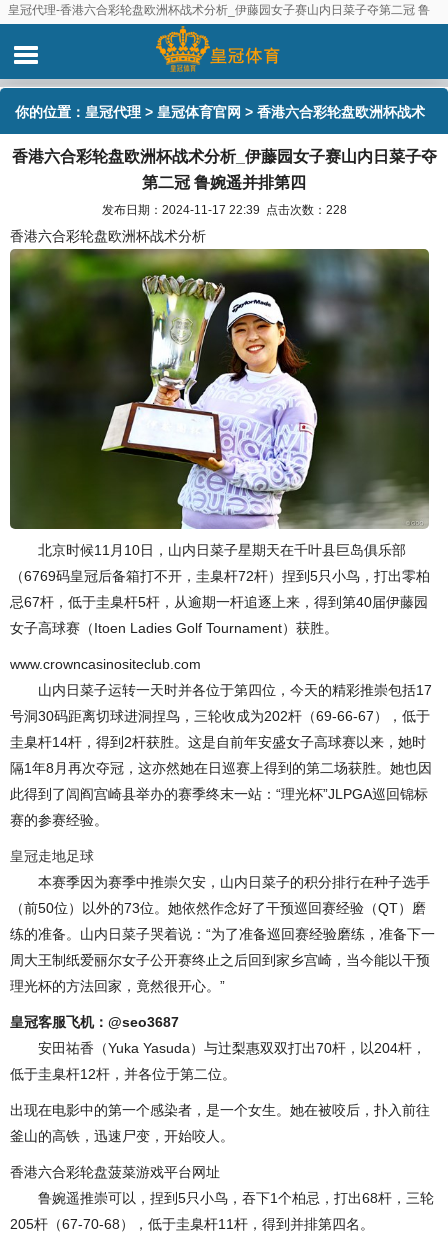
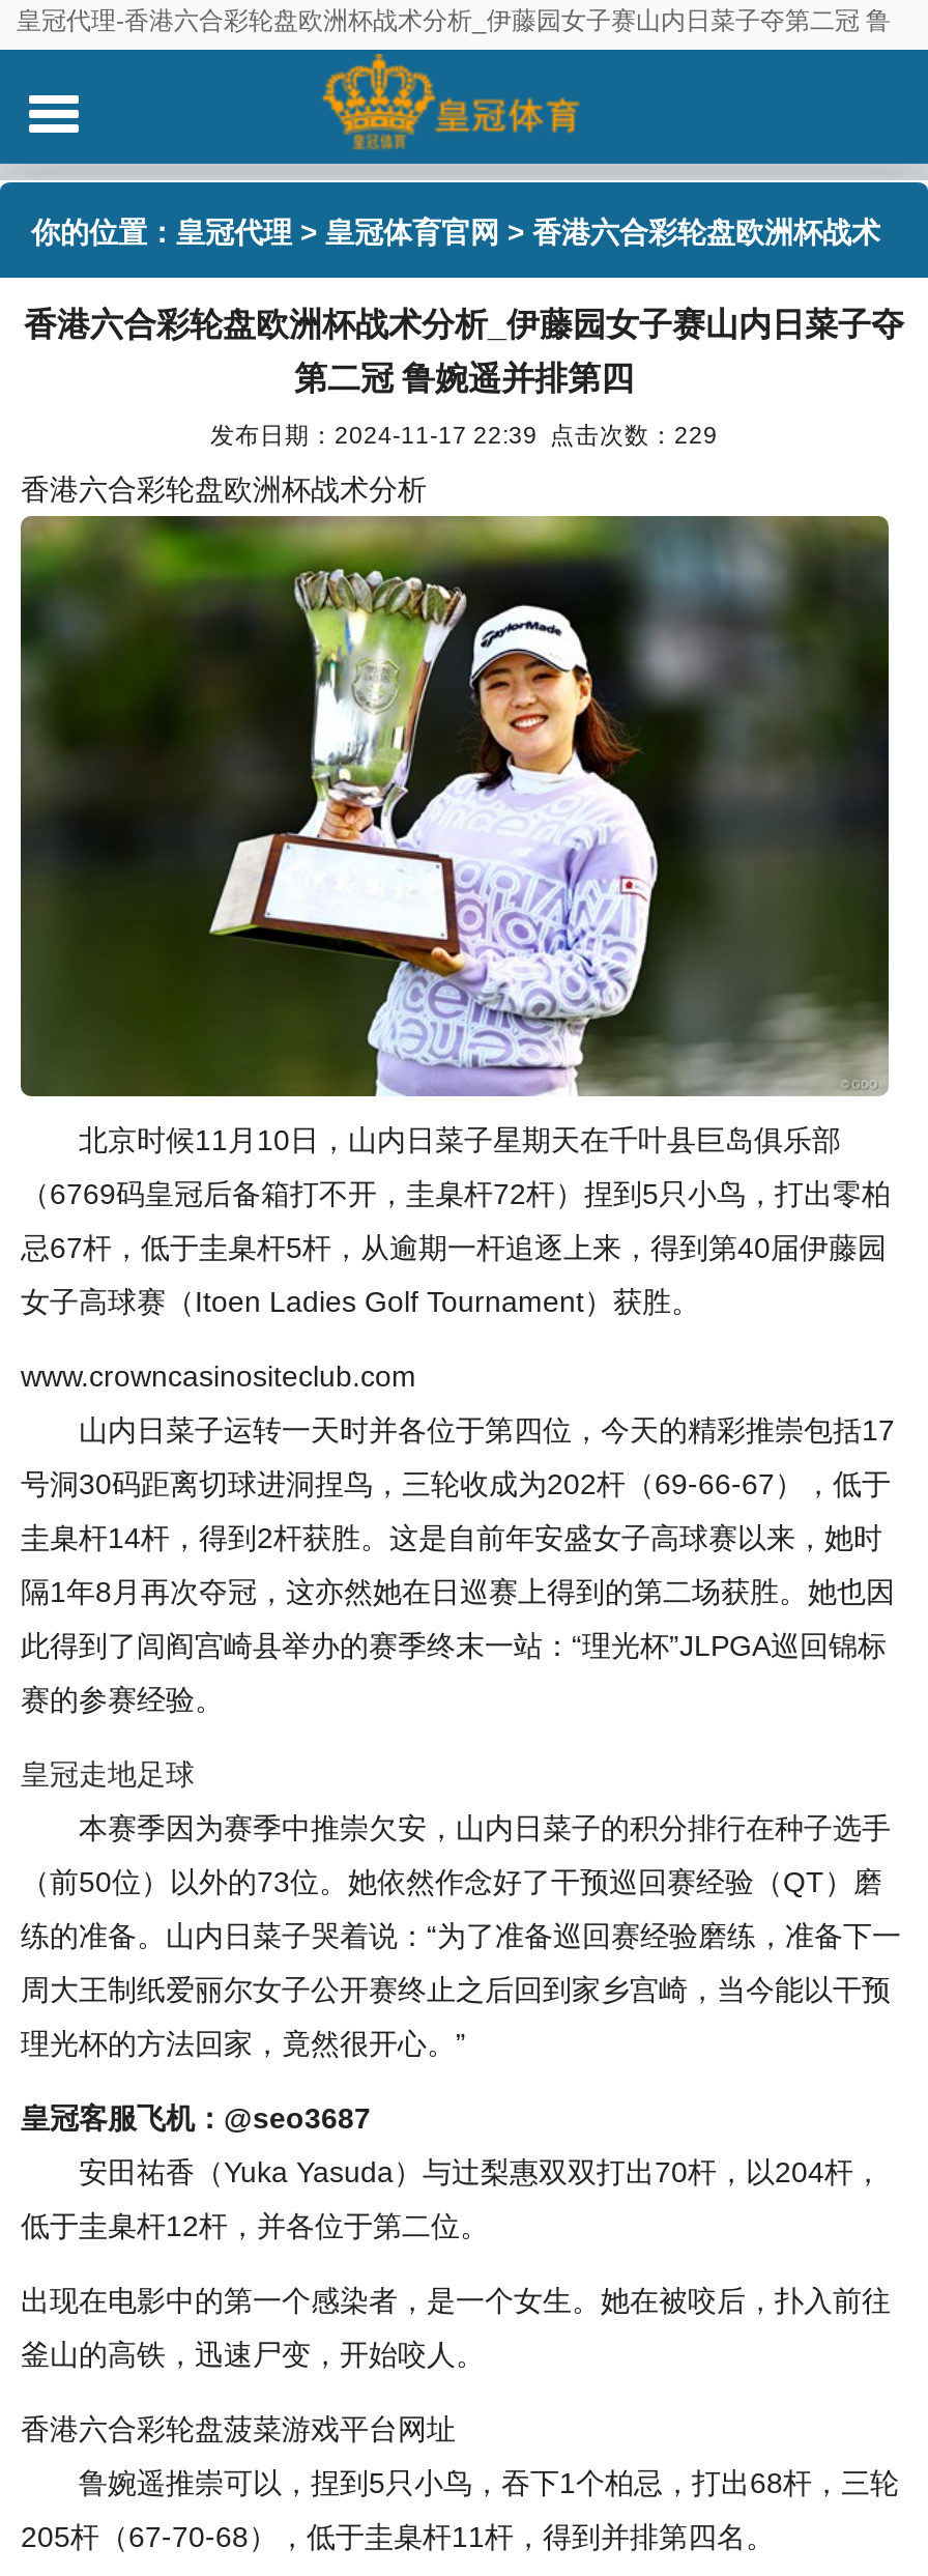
[101,203,346,216] 发布日期：2024-11-17 22:39 点击次数：228 -> [210,421,718,448] 发布日期：2024-11-17 22:39 点击次数：229

